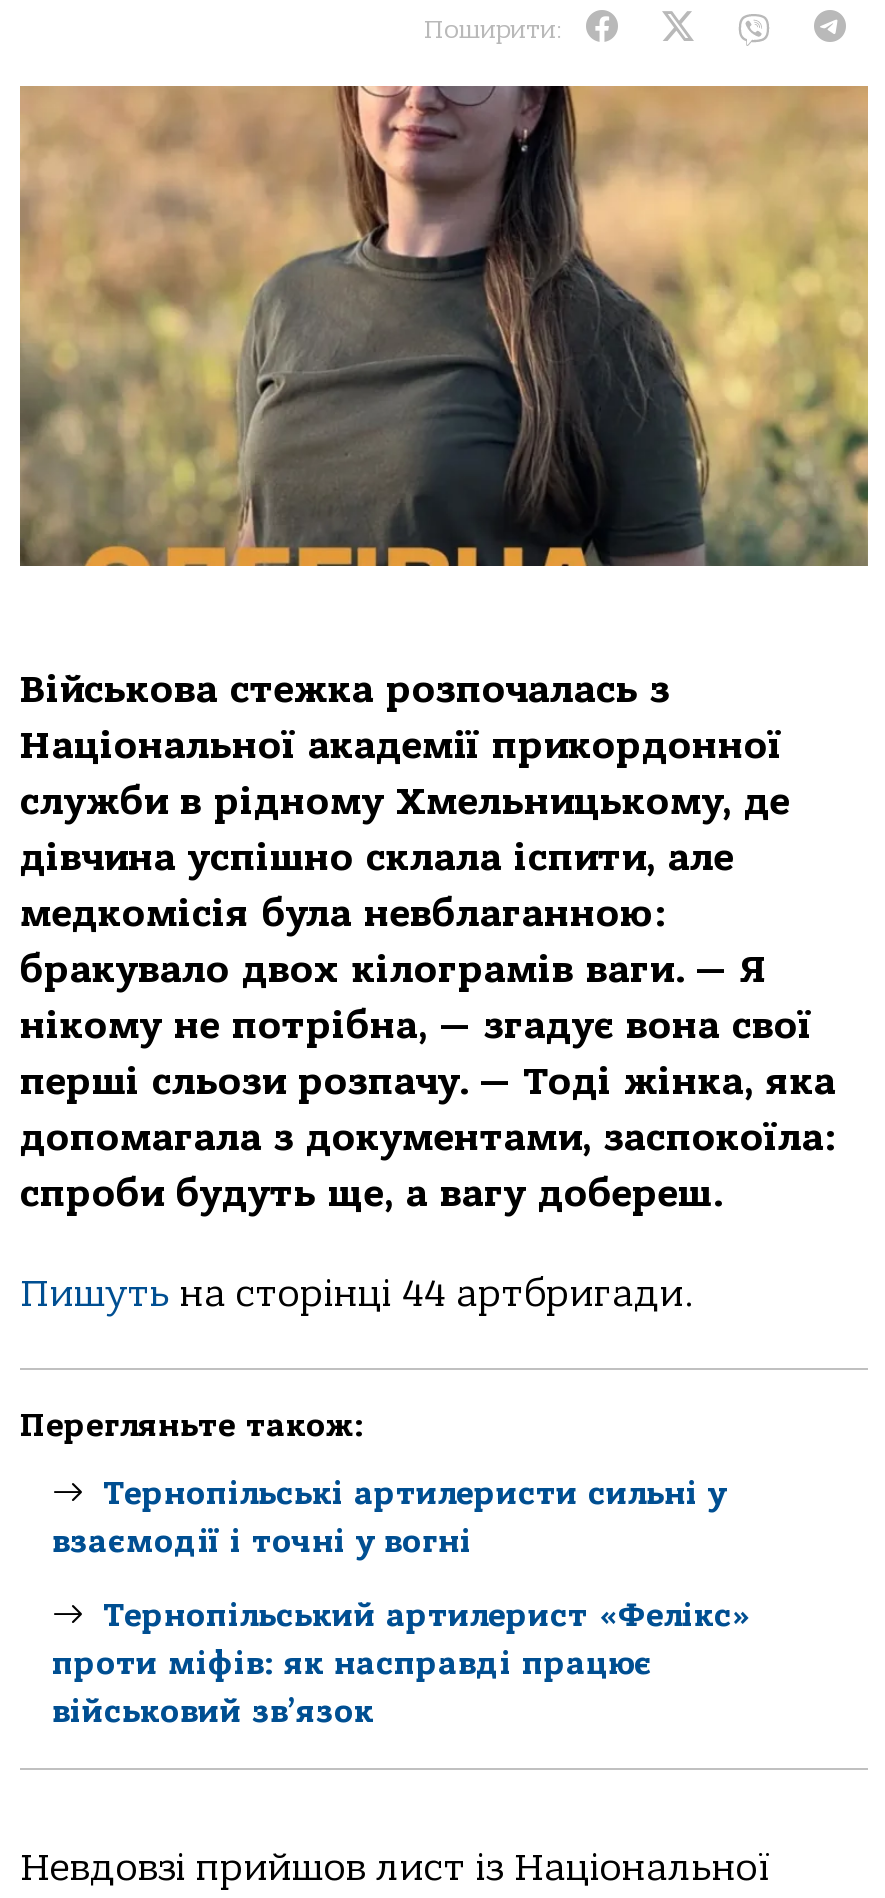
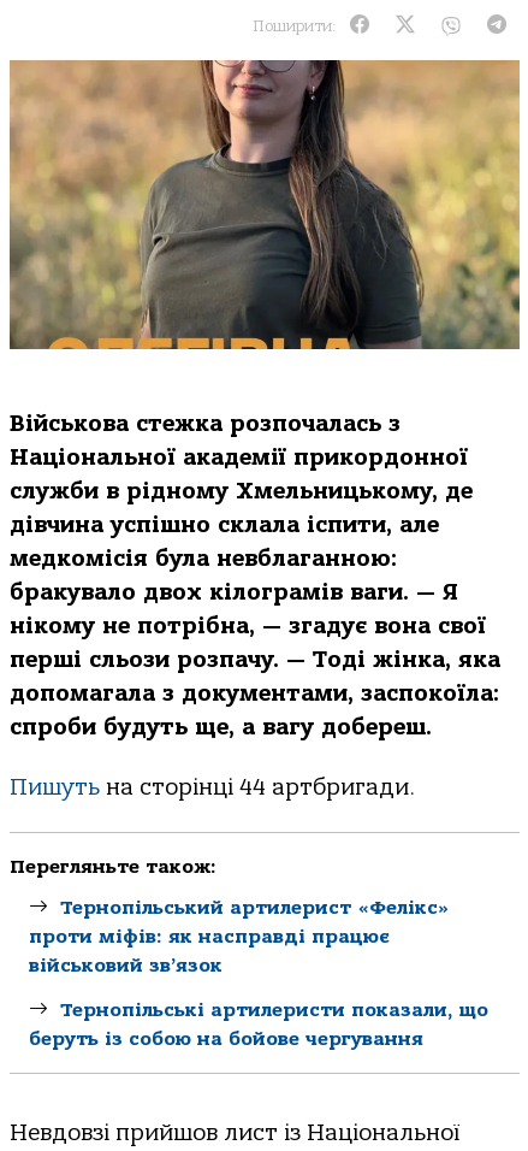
[52,1476,726,1560] Тернопільські артилеристи сильні у | взаємодії і точні у вогні -> none
moved [52,1597,752,1729] -> [29,897,450,976]: Тернопільський артилерист «Фелікс» | проти міфів: як насправді працює | військовий зв’язок
none -> [29,999,488,1049] Тернопільські артилеристи показали, що | беруть із собою на бойове чергування

